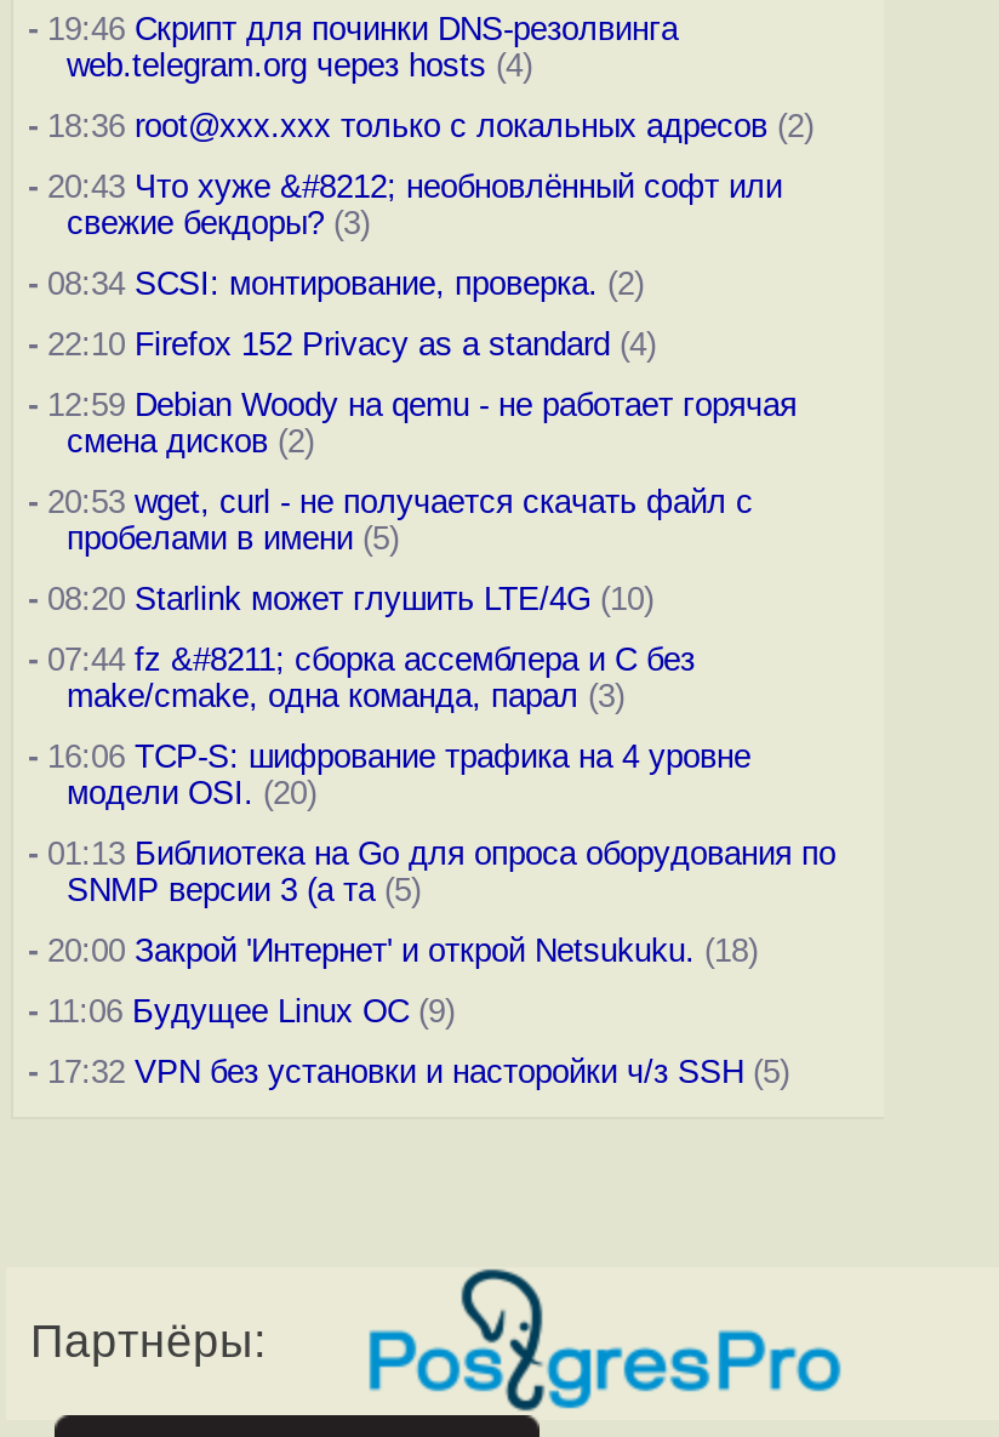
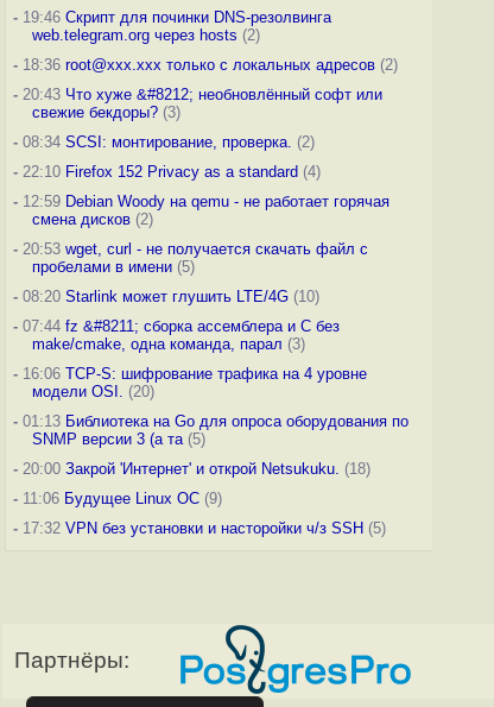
[67,47,532,84] web.telegram.org через hosts (4) -> [32,26,260,44] web.telegram.org через hosts (2)

